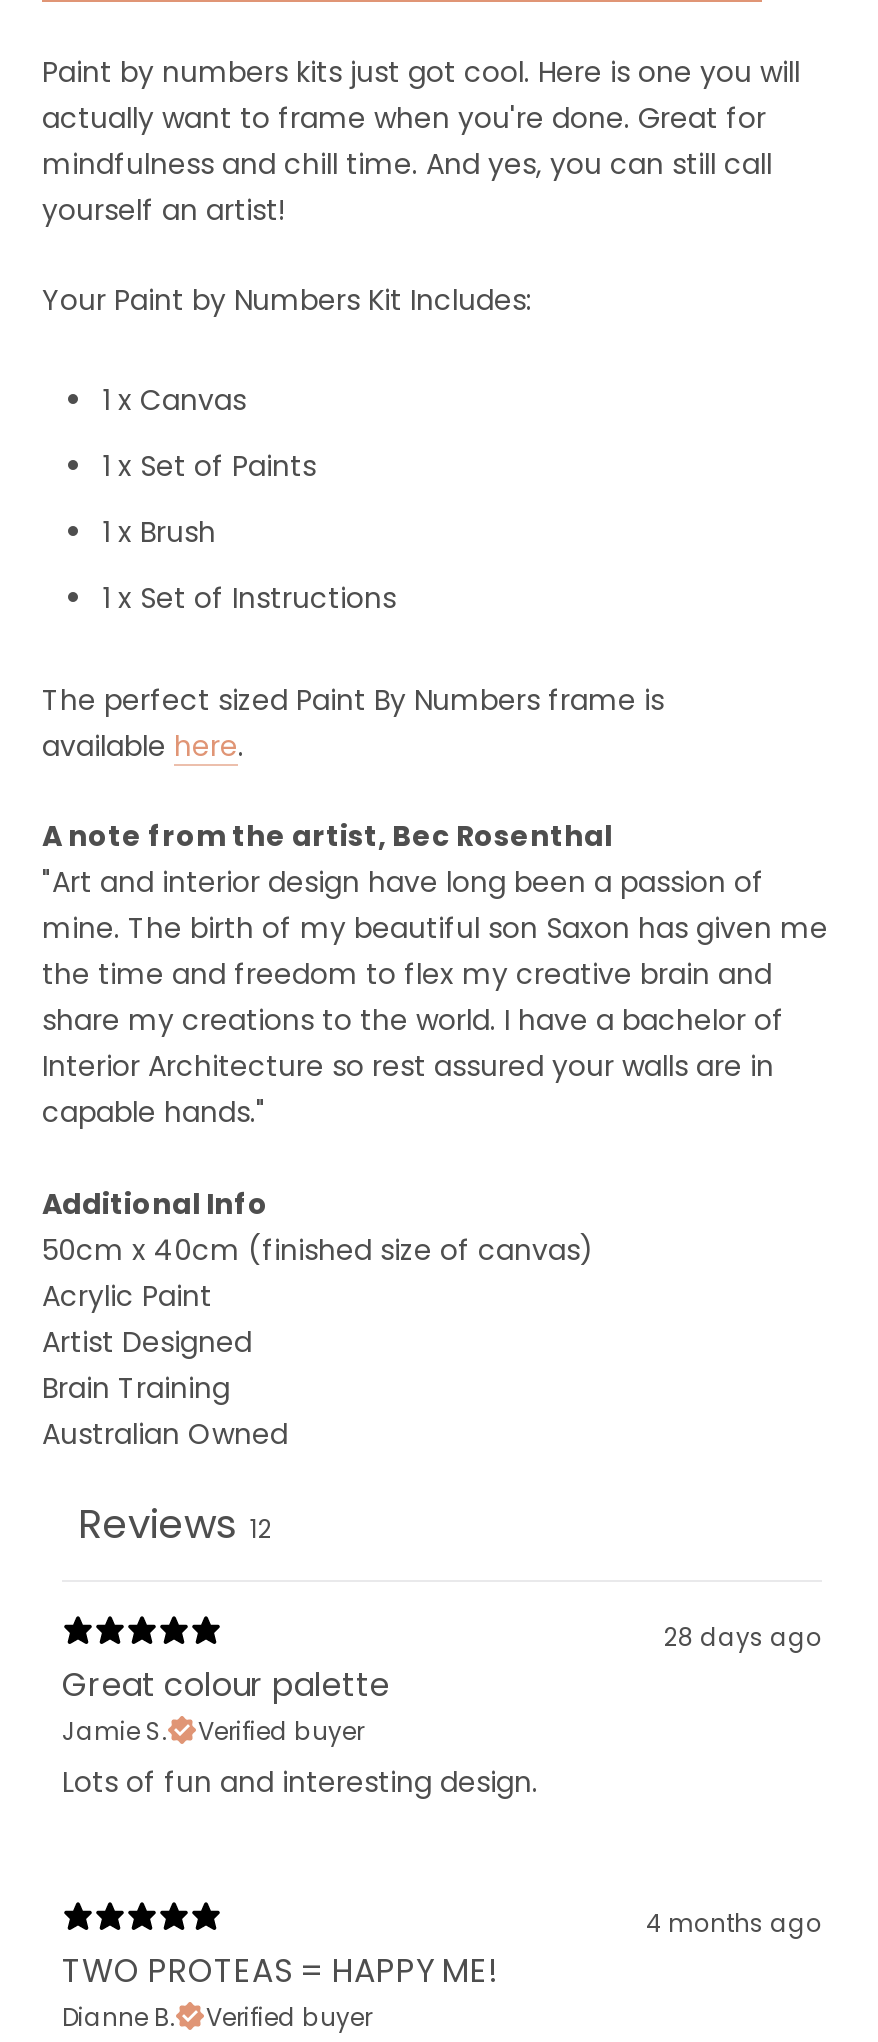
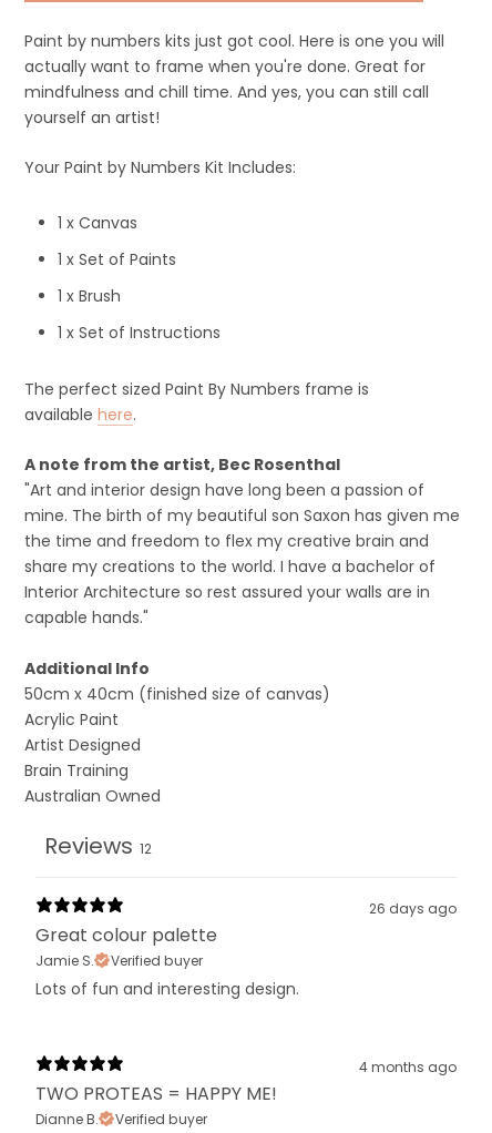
[664,1619,822,1653] 28 days ago -> [369,899,457,917] 26 days ago

